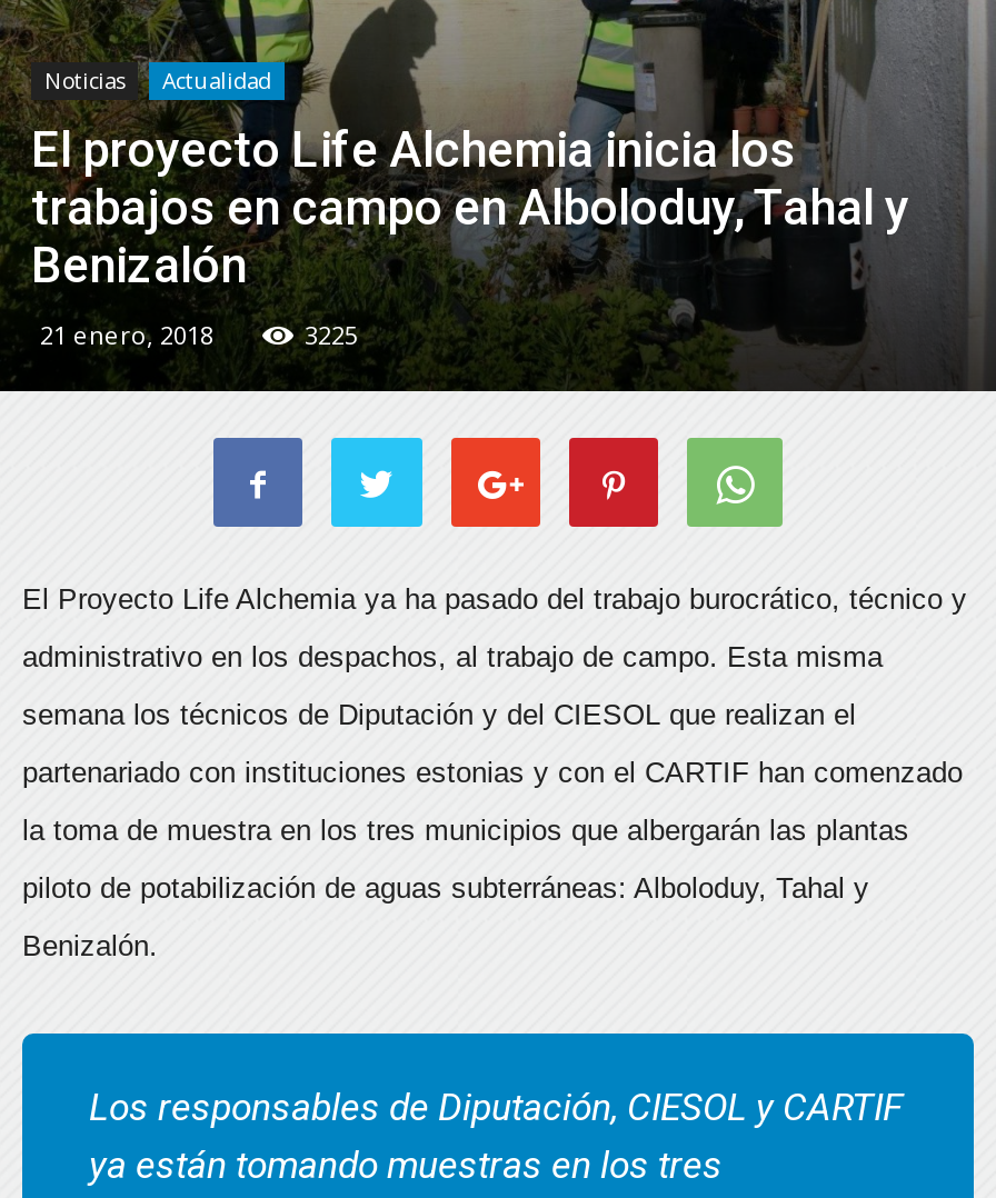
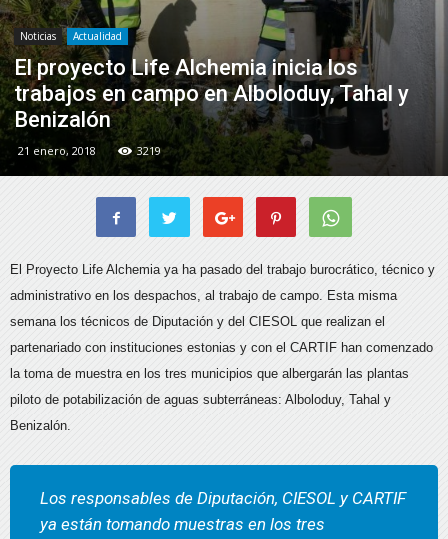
[305,318,358,351] 3225 -> [137,143,161,158] 3219

